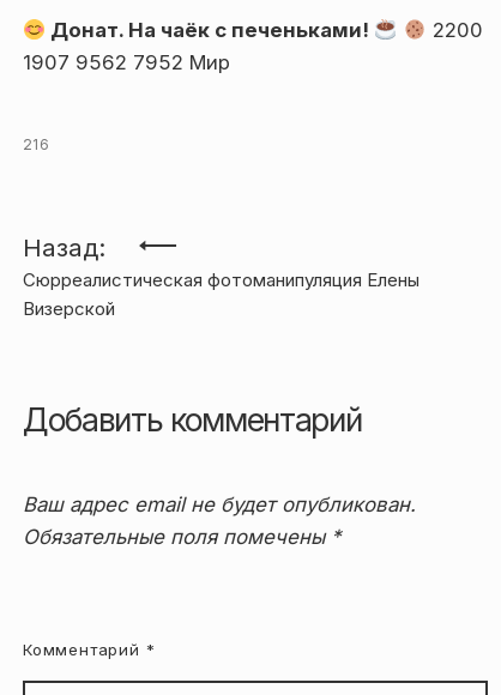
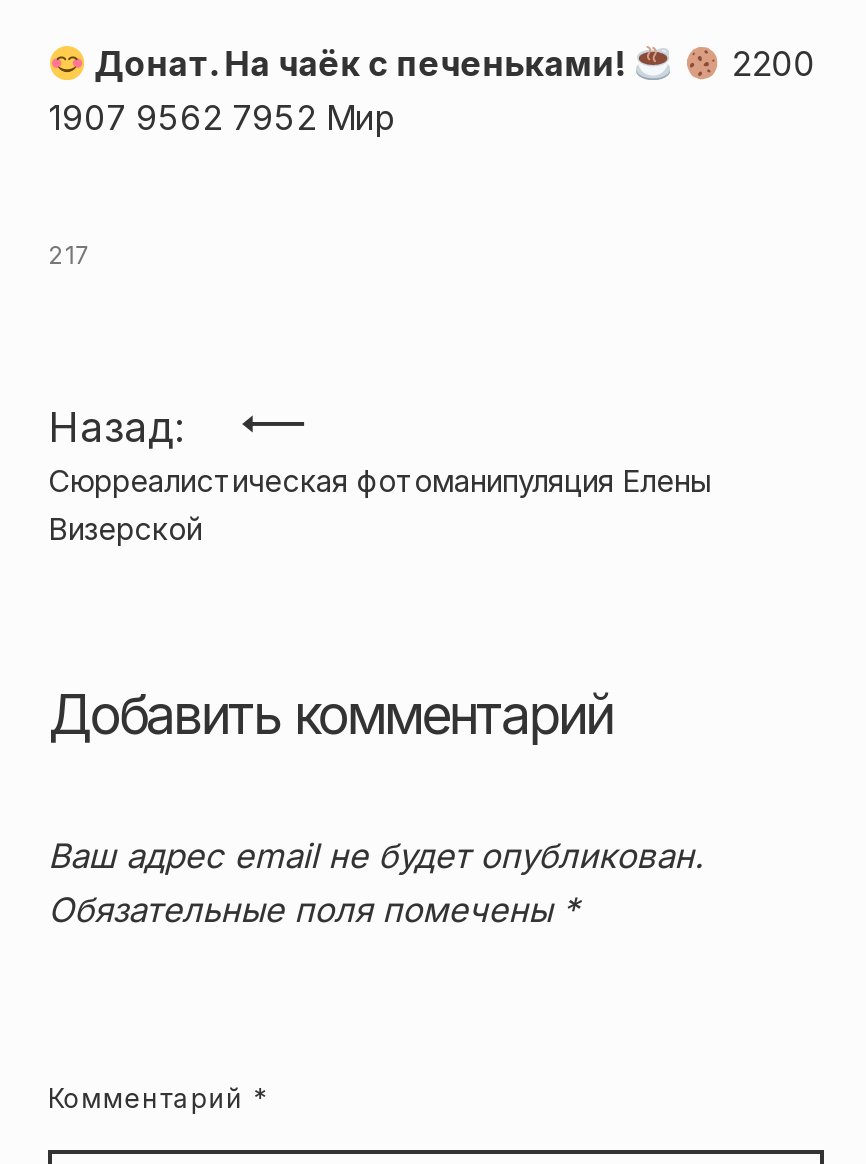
[23,135,49,153] 216 -> [48,240,92,270] 217

